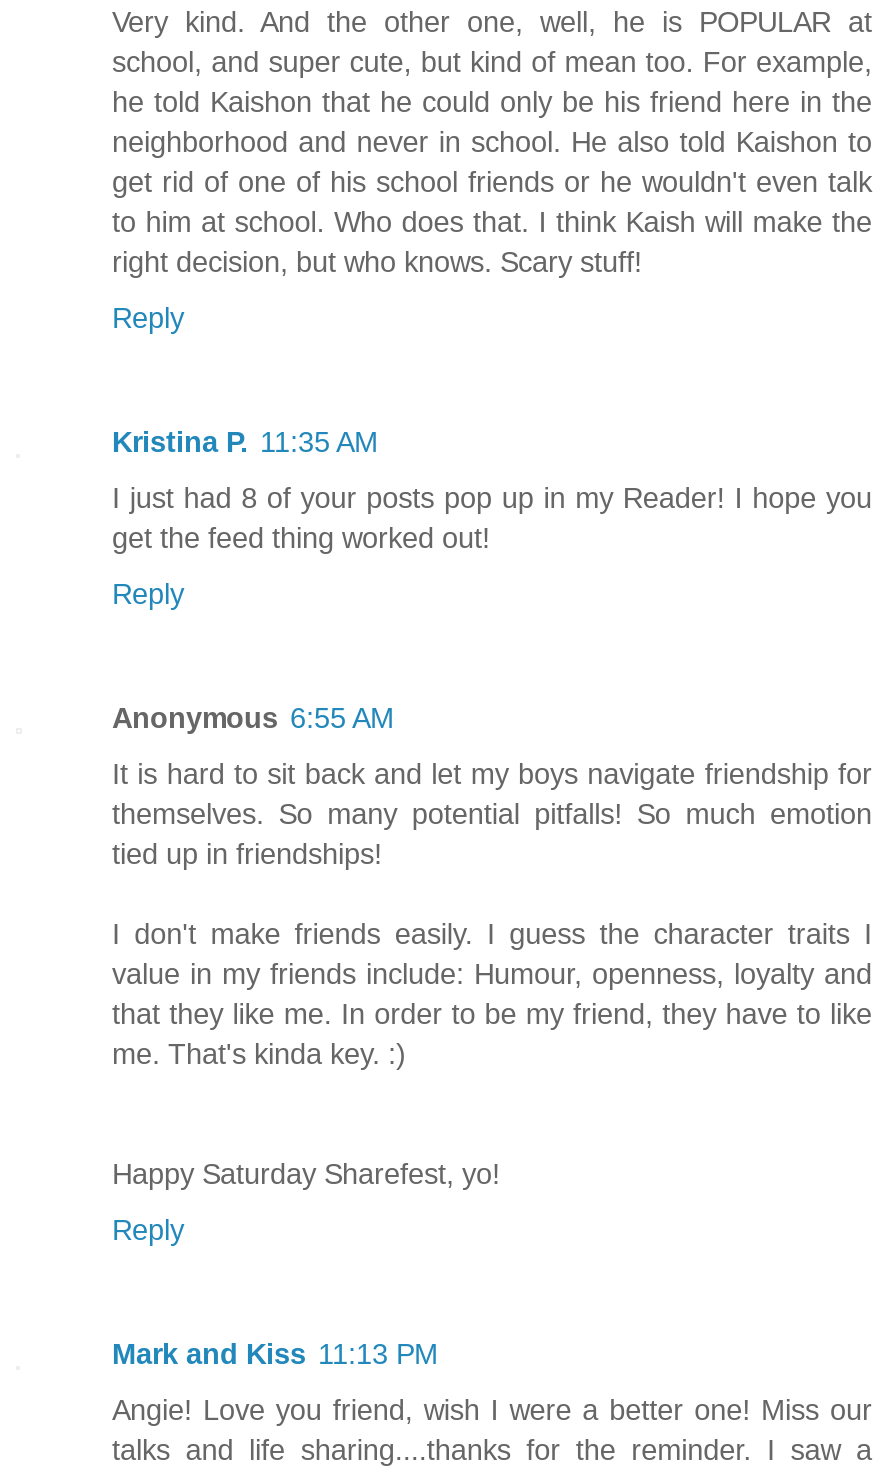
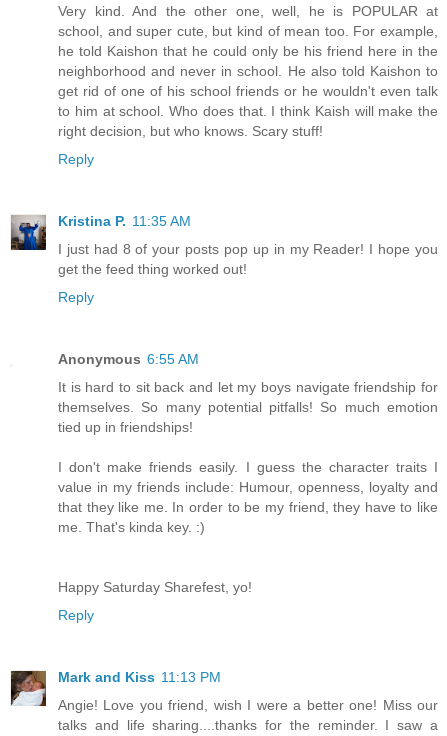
none -> [9,214,48,252] [image]
none -> [9,669,48,708] [image]

